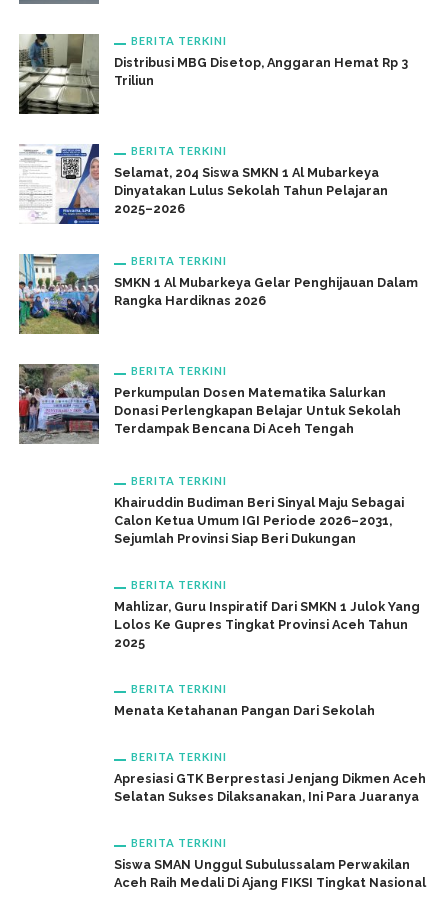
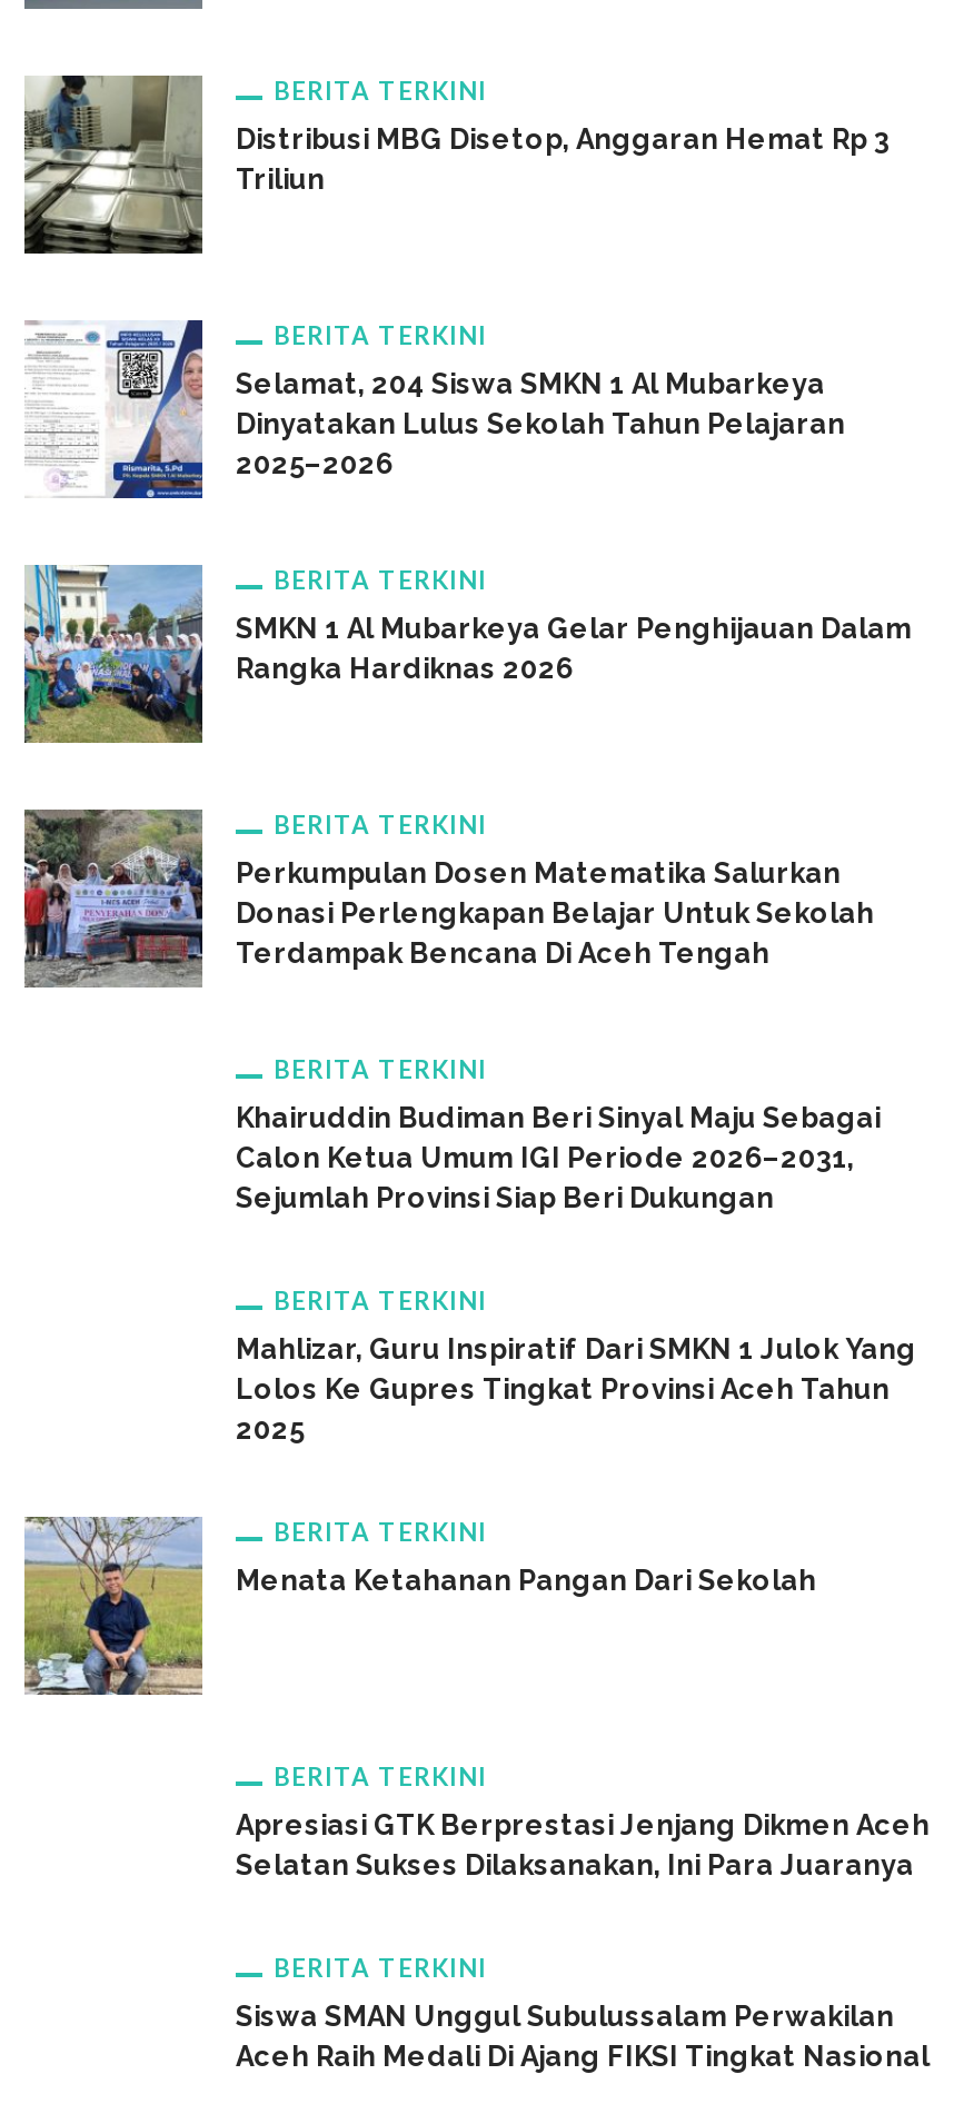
none -> [22,1515,205,1697] [image]

